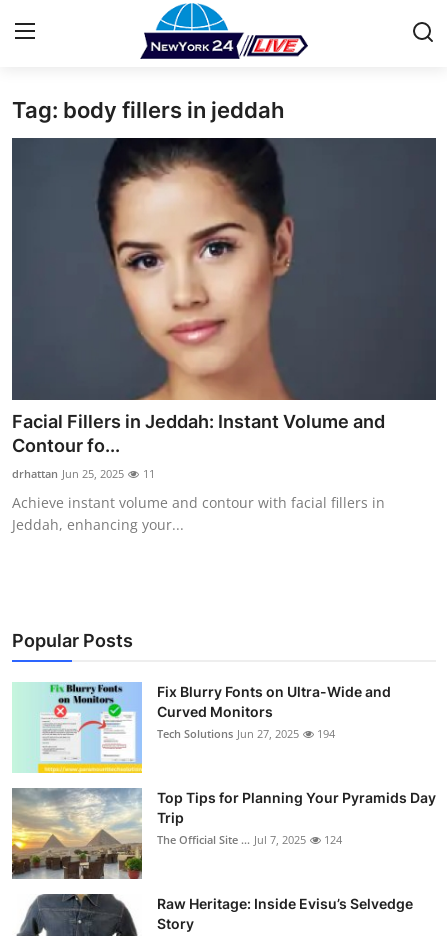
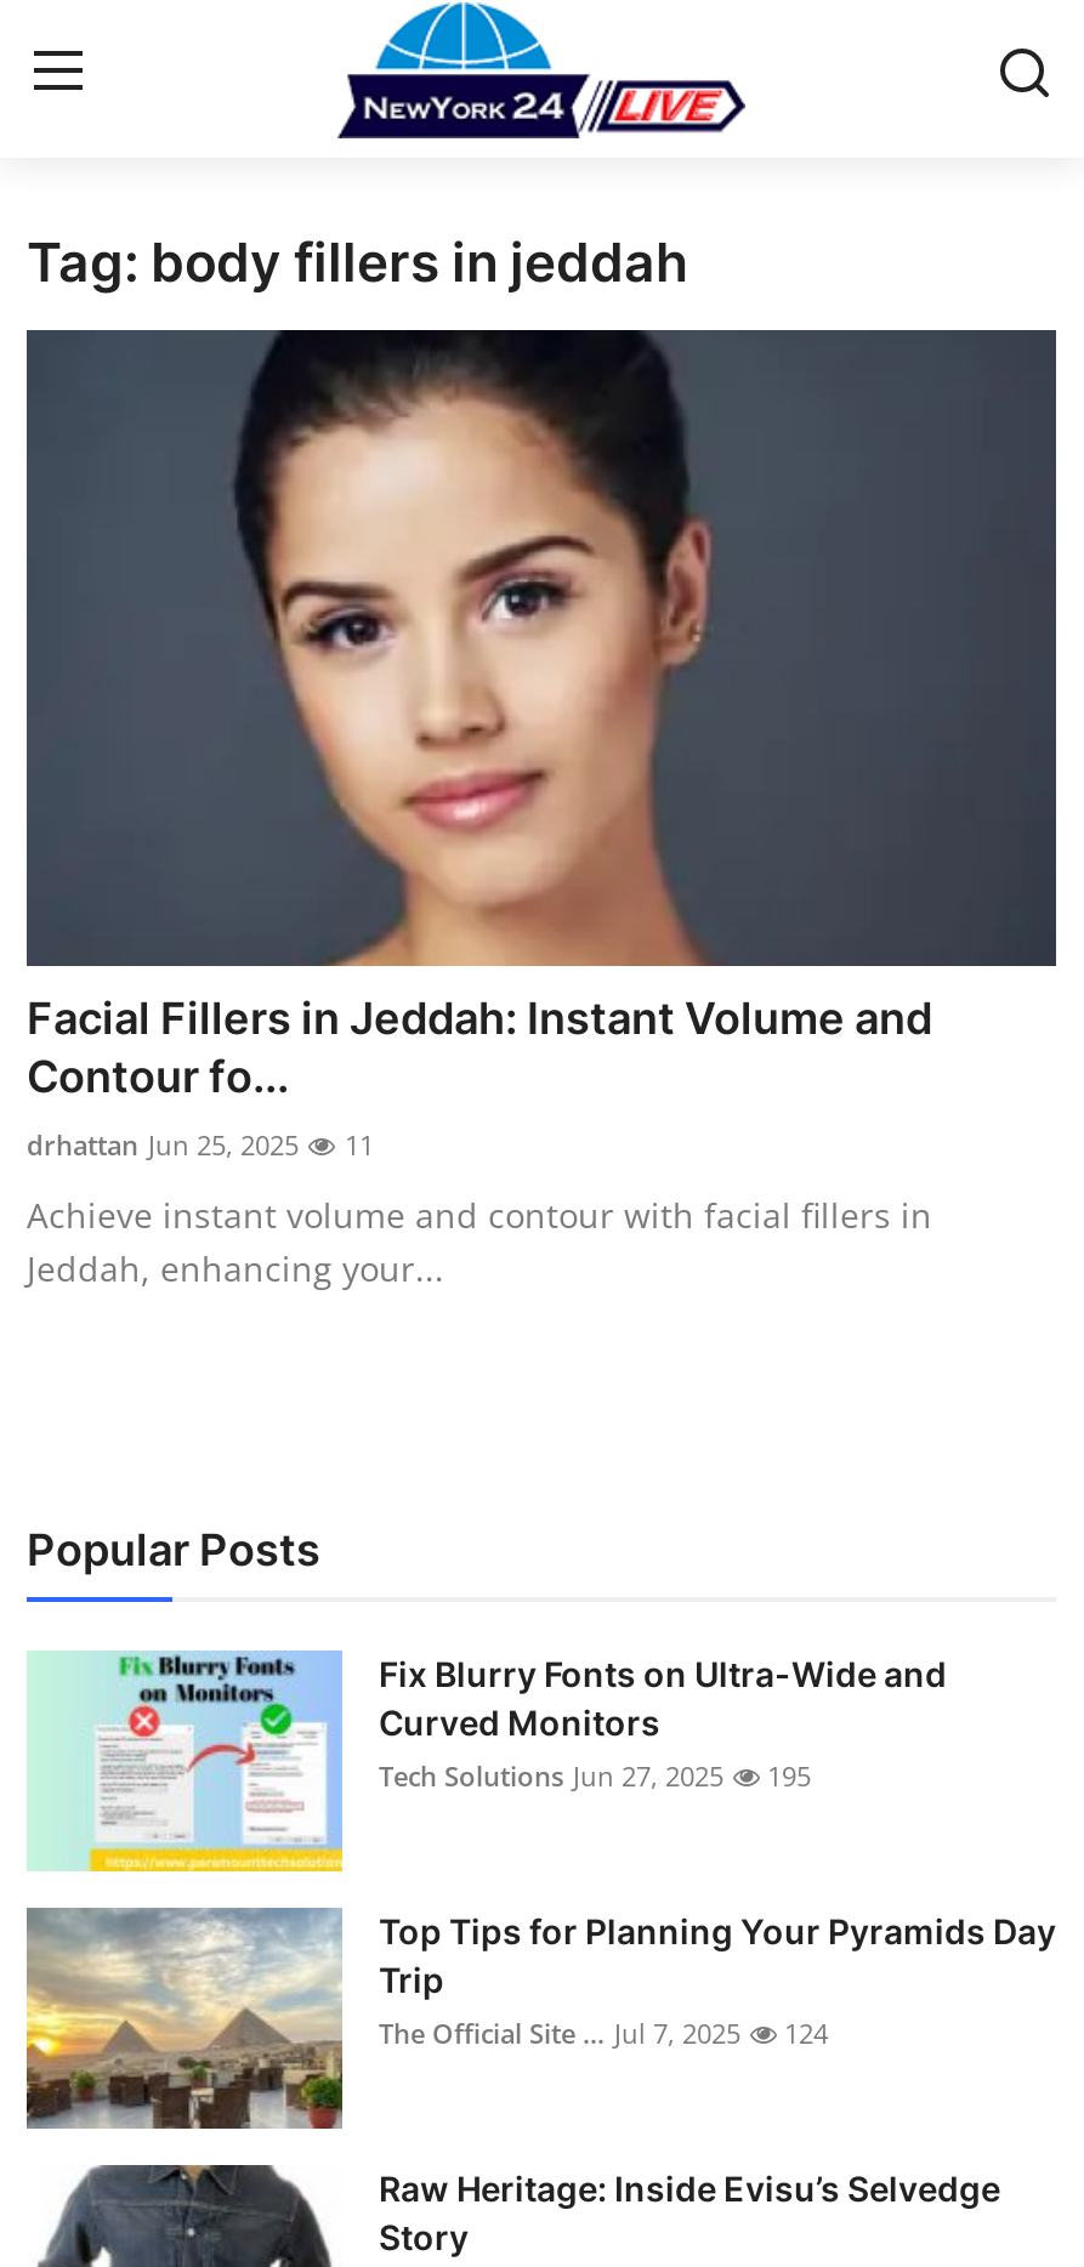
[157,726,335,741] Tech Solutions Jun 27, 2025 194 -> [379,1759,811,1795] Tech Solutions Jun 27, 2025 195

